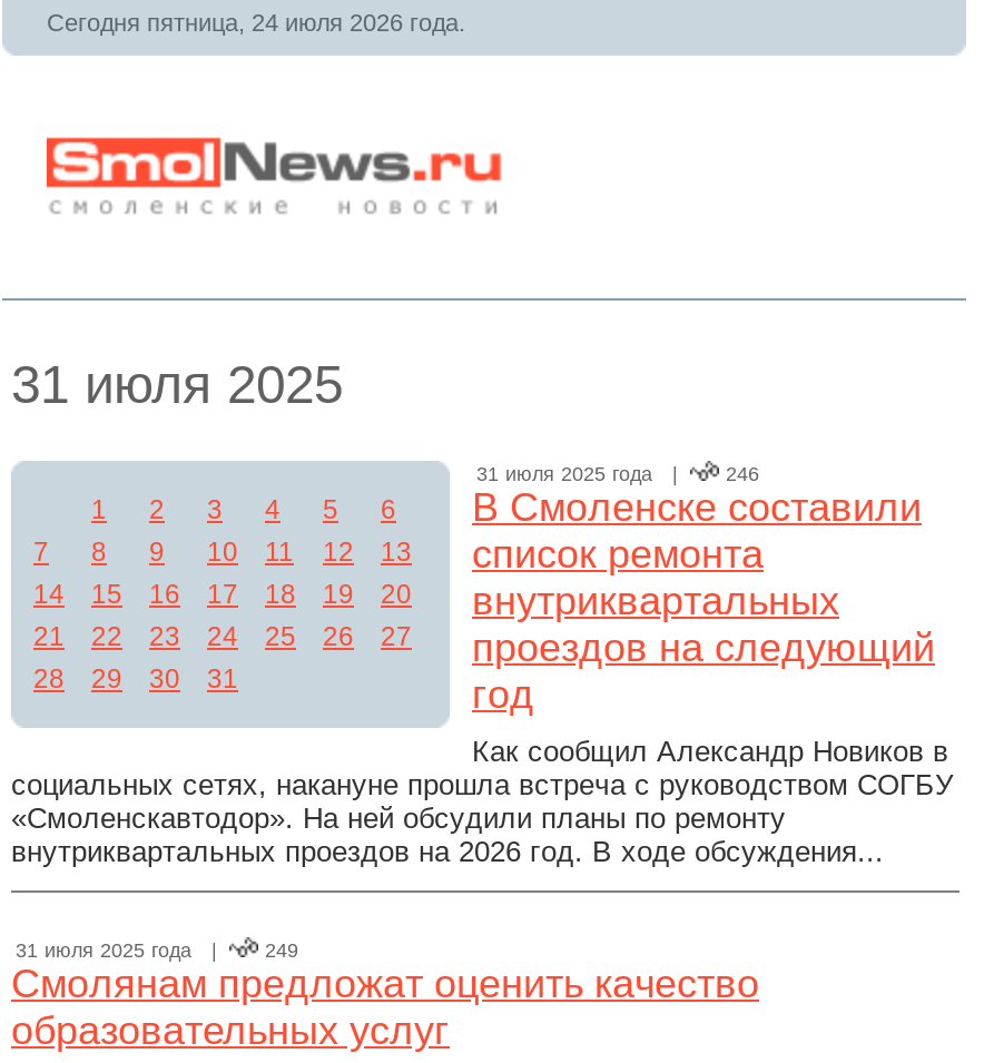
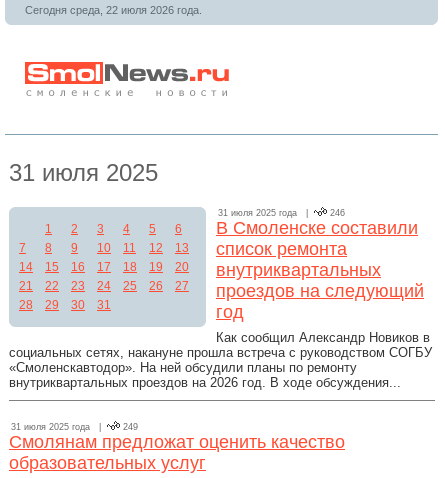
[47,9,465,36] Сегодня пятница, 24 июля 2026 года. -> [25,4,202,16] Сегодня среда, 22 июля 2026 года.

